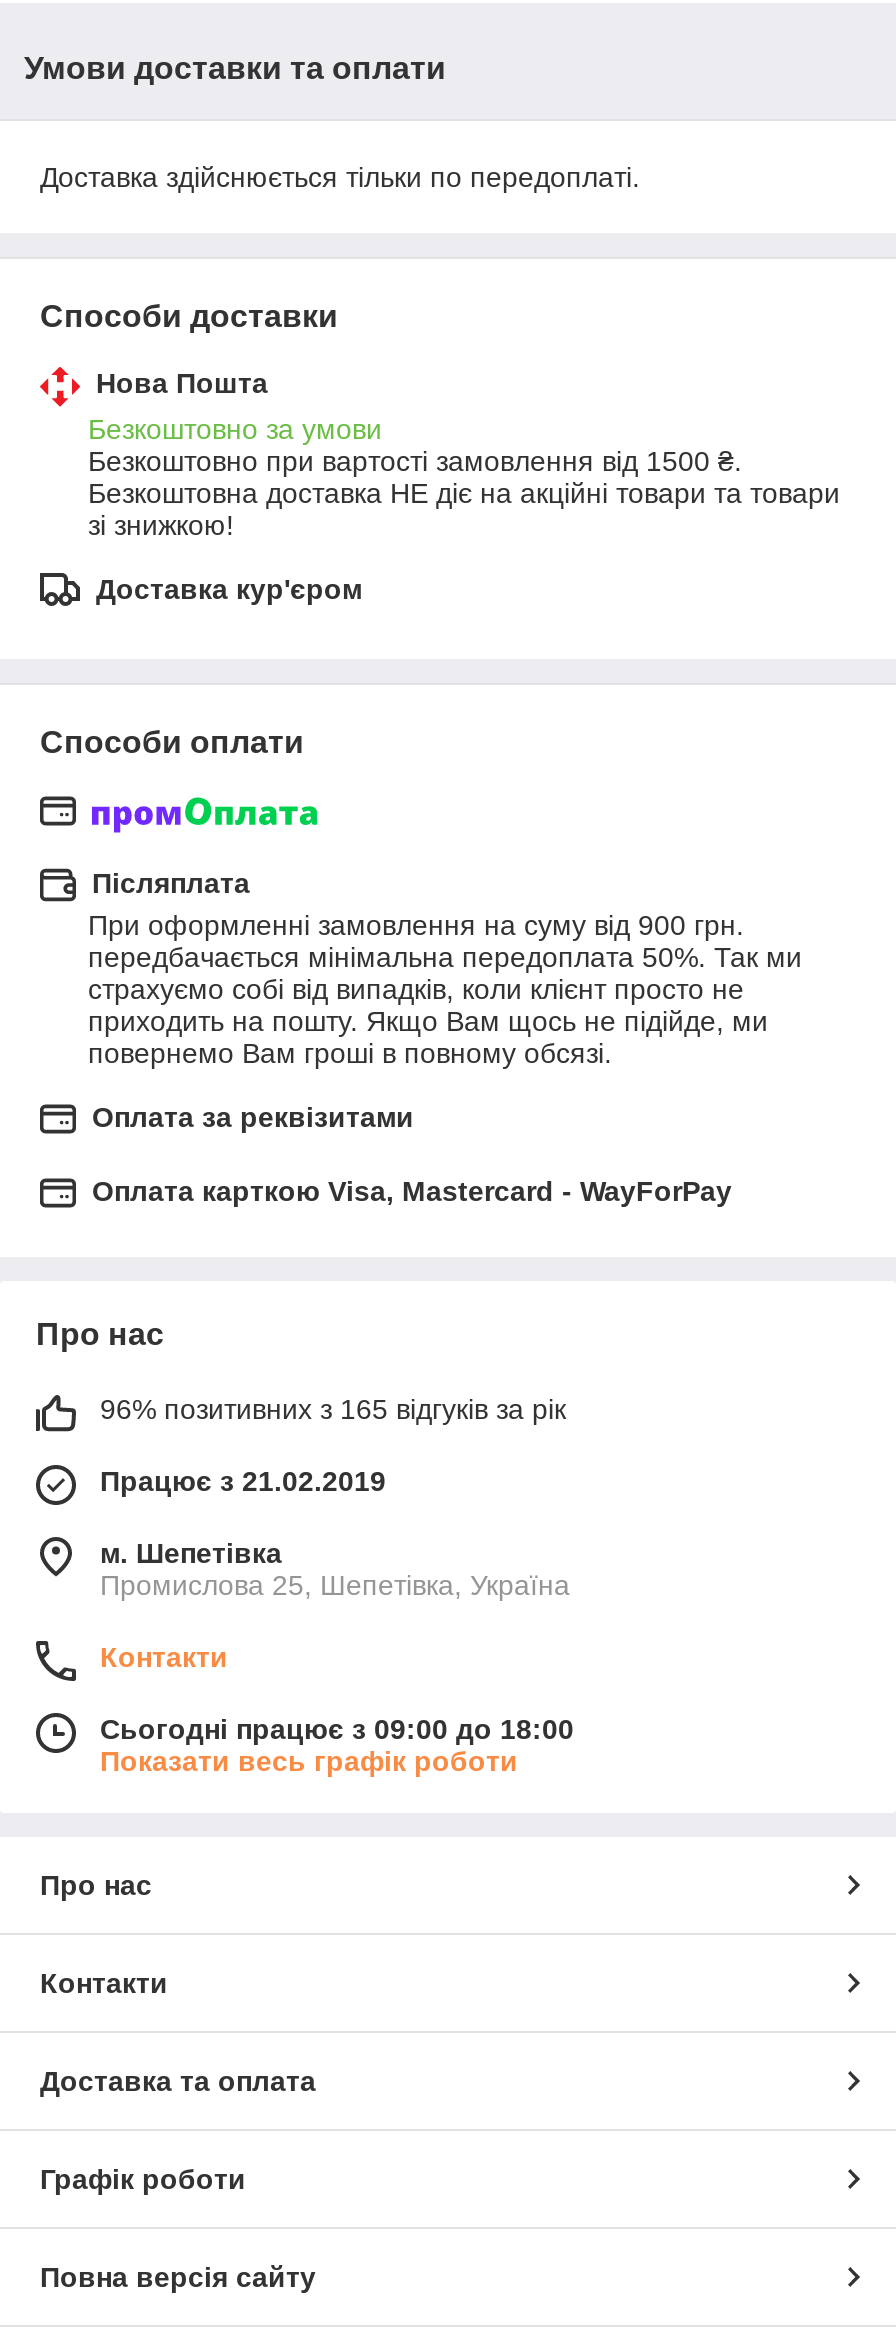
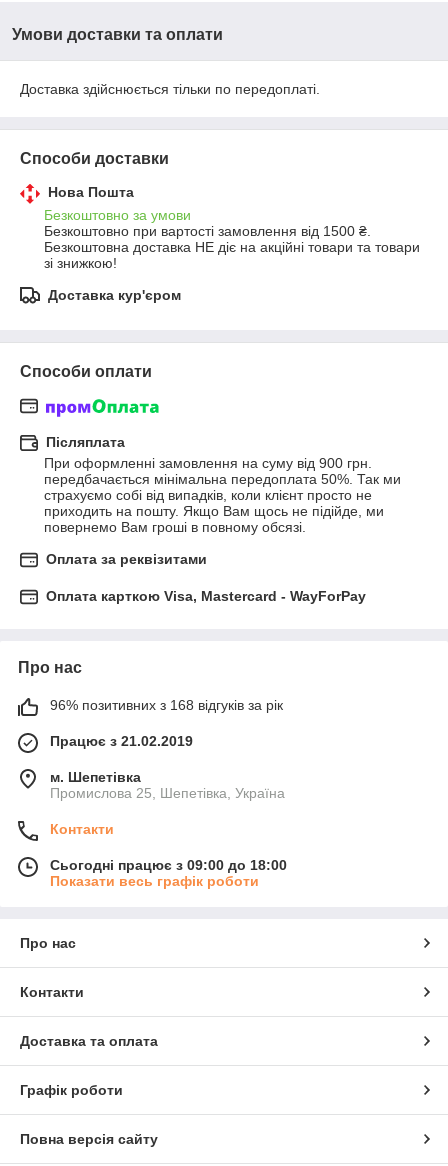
[100,1394,566,1426] 96% позитивних з 165 відгуків за рік -> [50,697,283,713] 96% позитивних з 168 відгуків за рік

